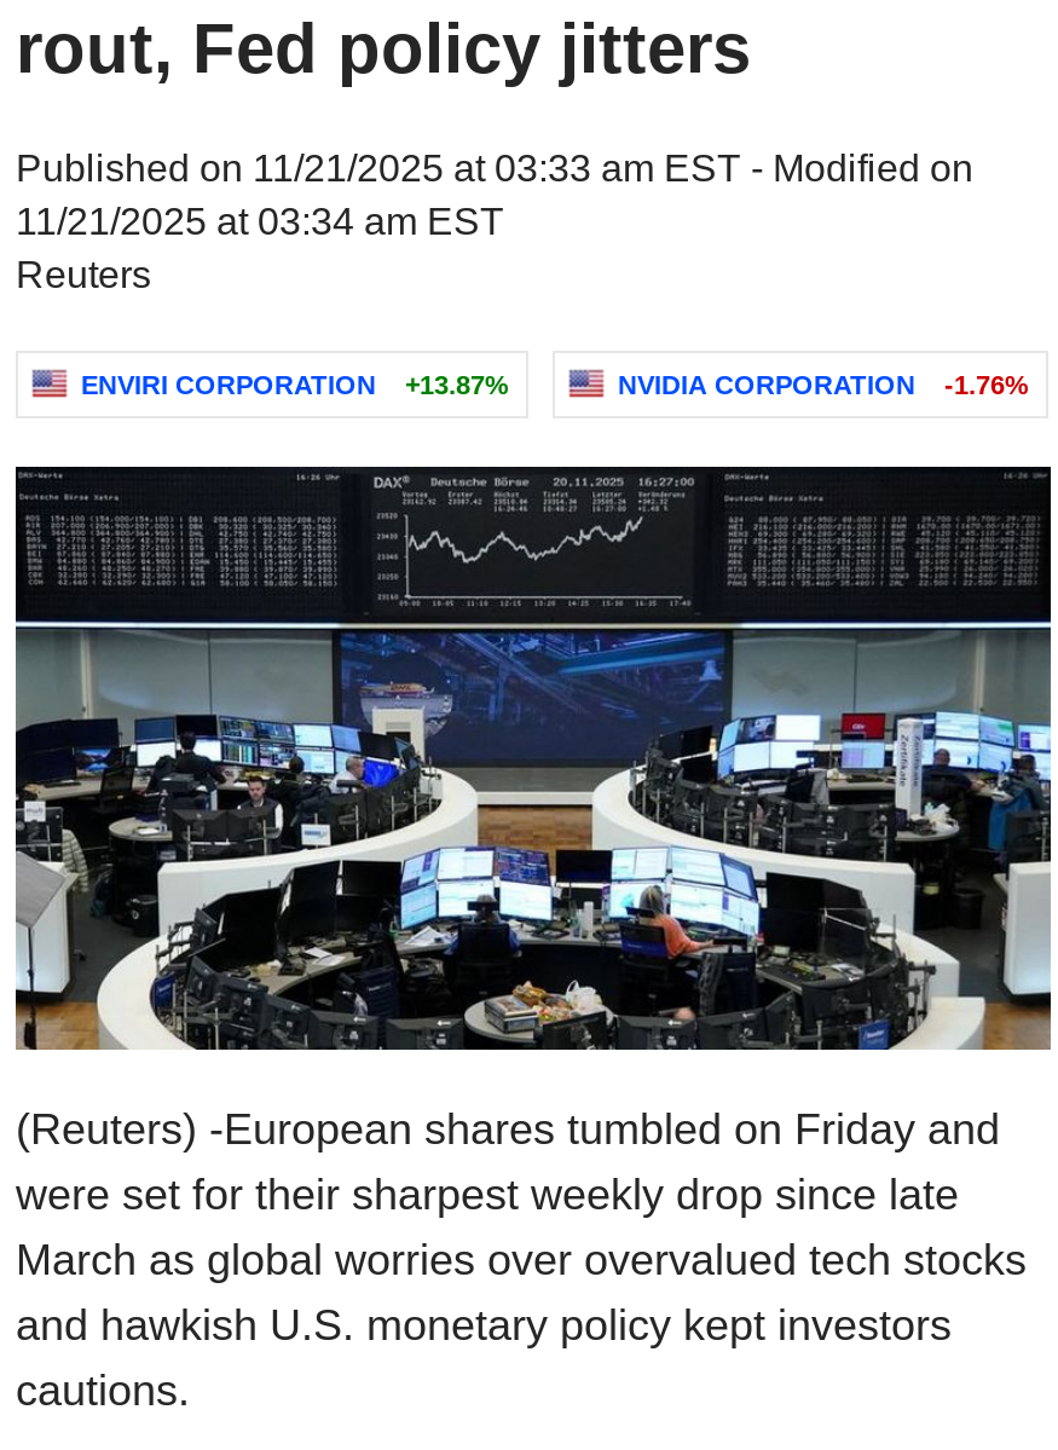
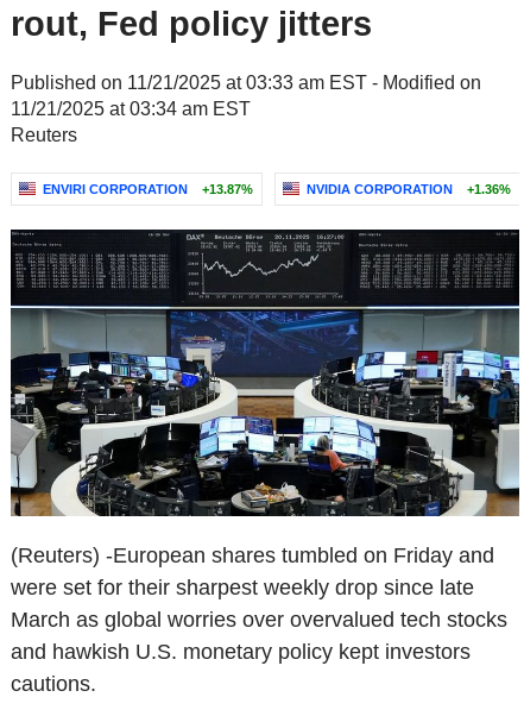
[618,370,1029,399] NVIDIA CORPORATION -1.76% -> [307,182,511,196] NVIDIA CORPORATION +1.36%

